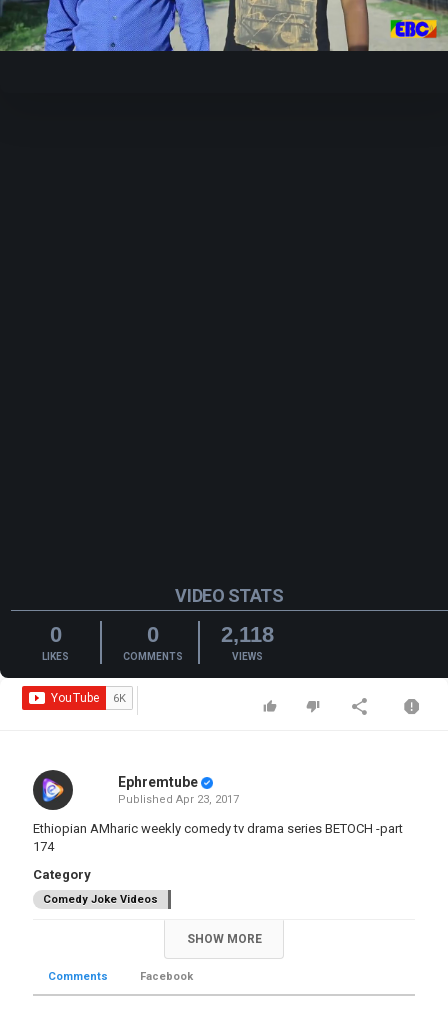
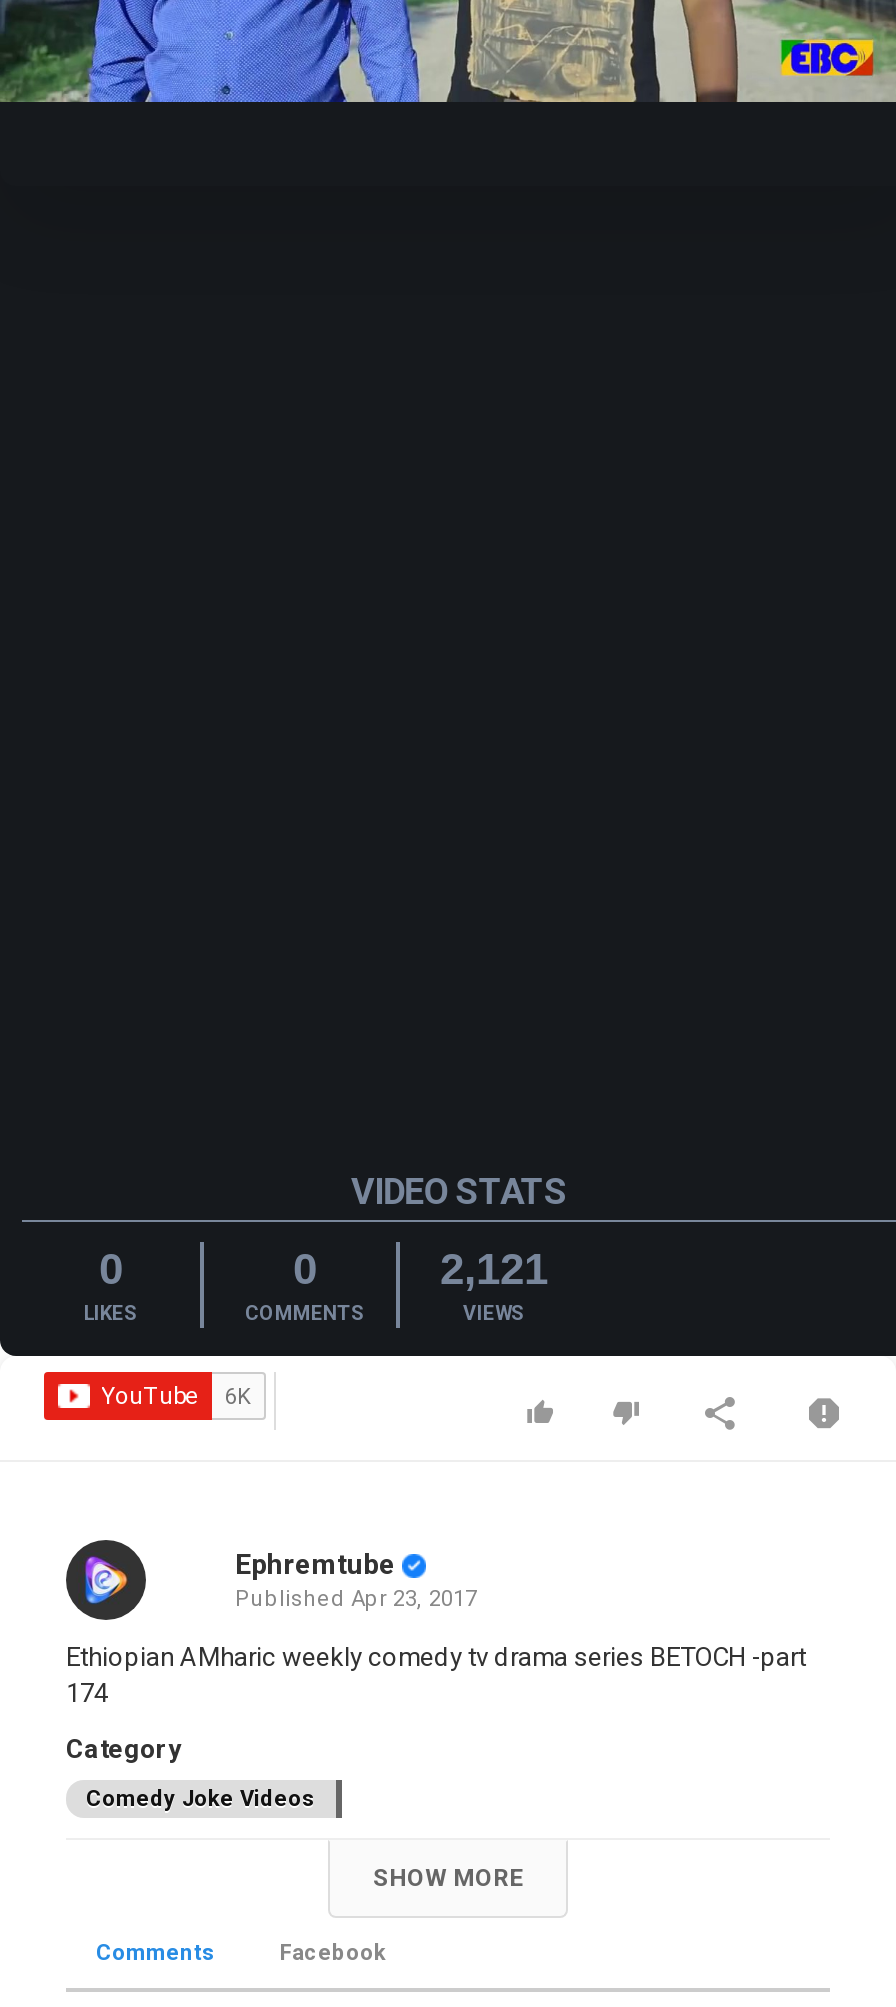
[220,621,273,646] 2,118 -> [440,1243,548,1293] 2,121

